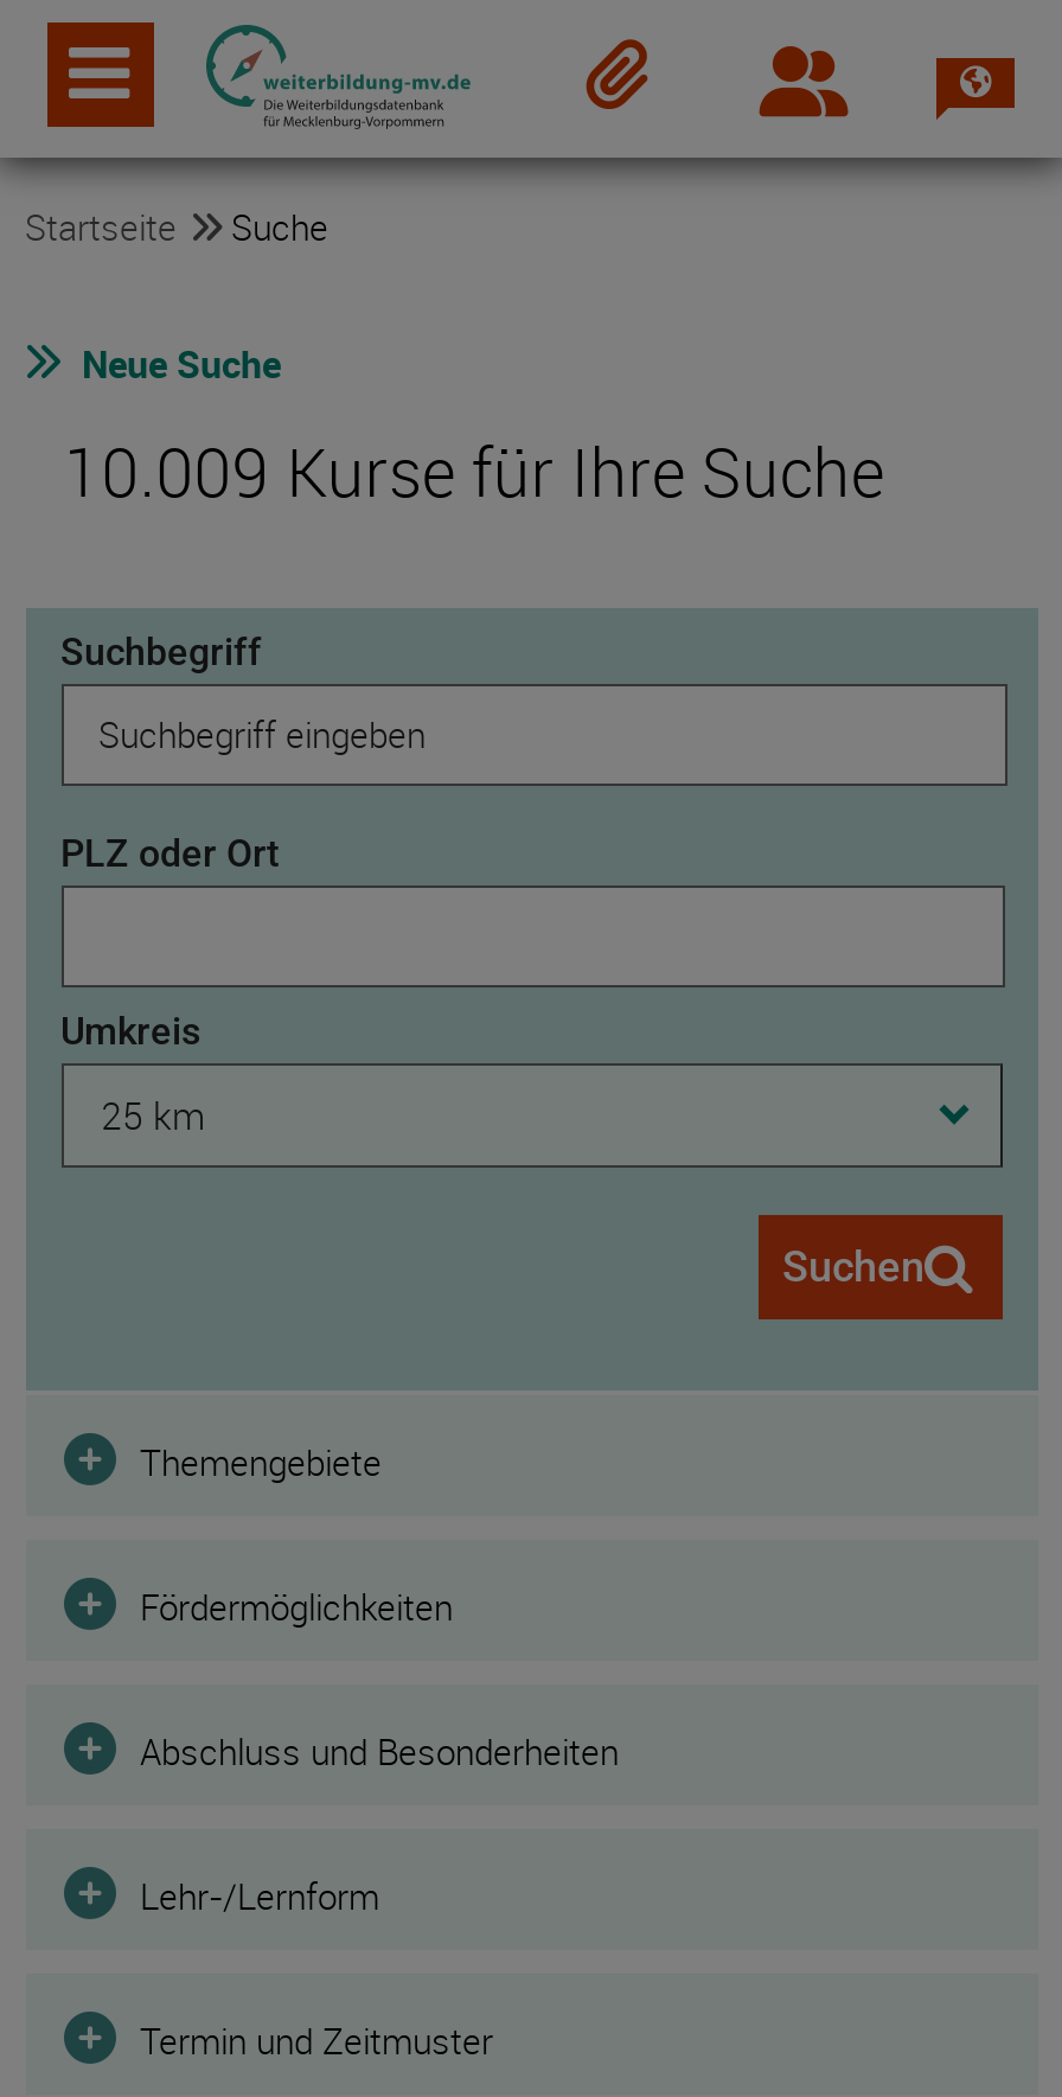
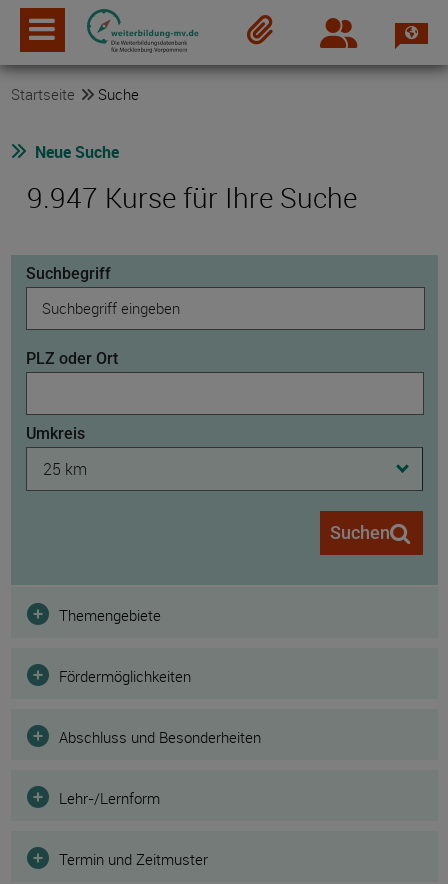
[64,428,884,516] 10.009 Kurse für Ihre Suche -> [27,179,357,216] 9.947 Kurse für Ihre Suche

